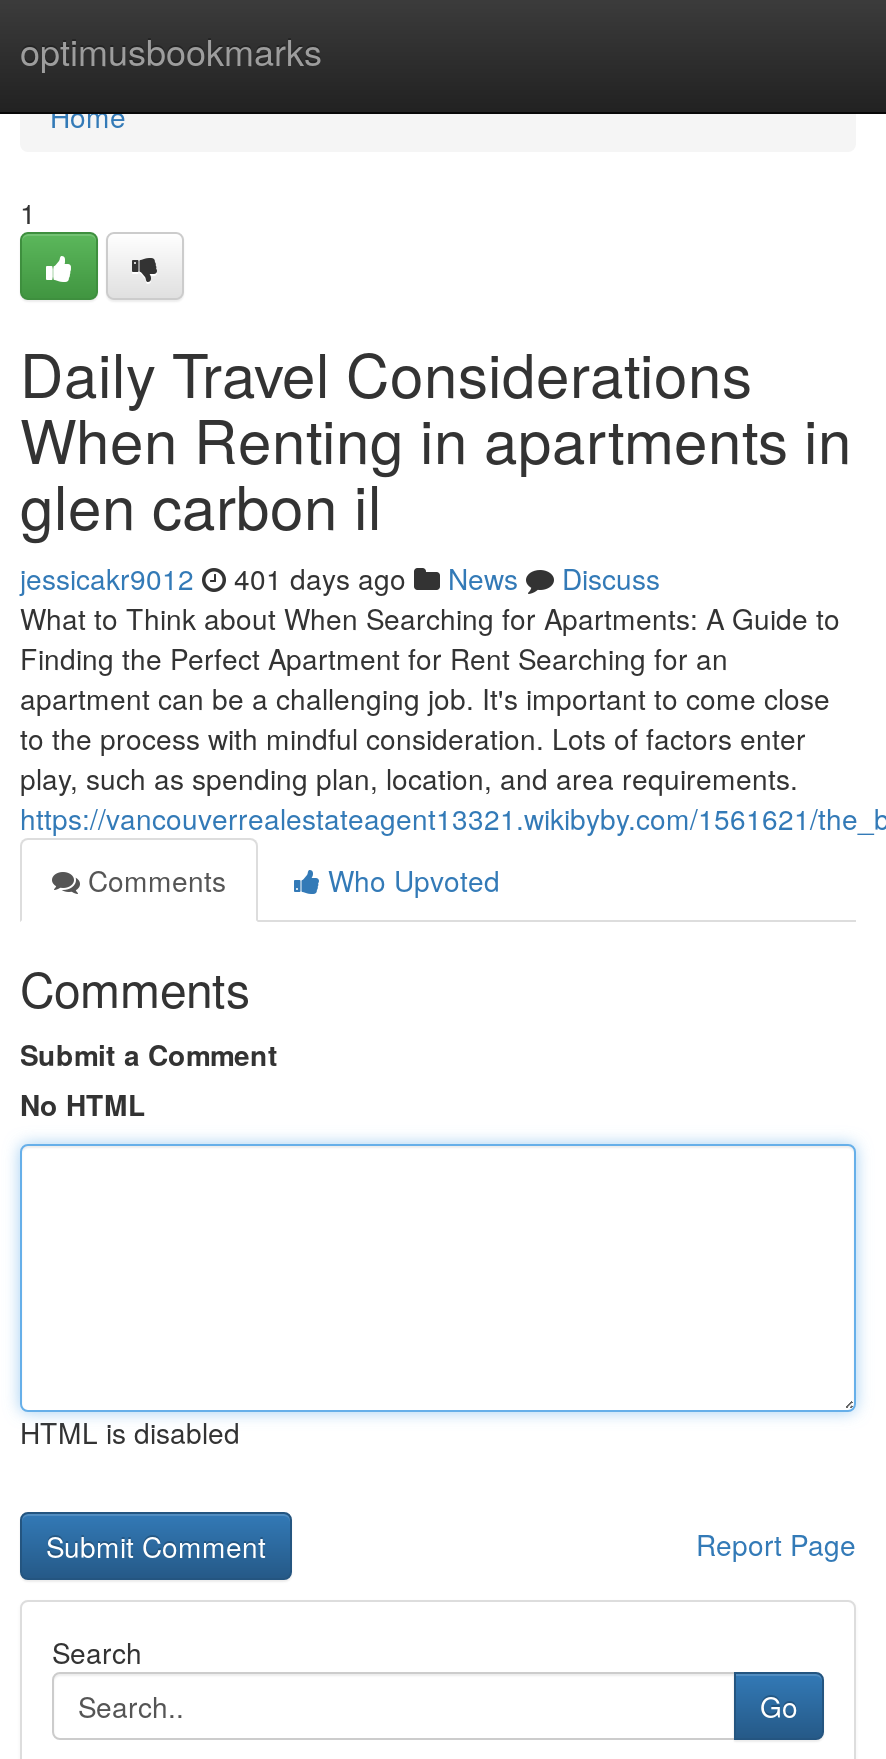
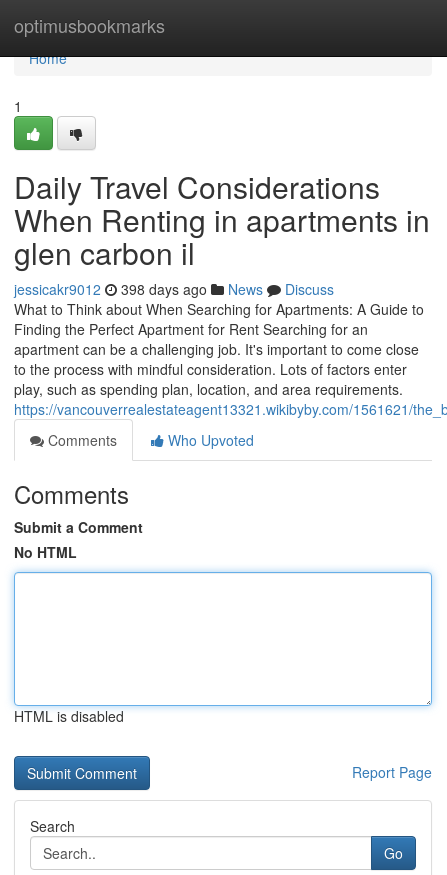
[20,558,660,598] jessicakr9012 401 days ago News Discuss -> [14,279,334,299] jessicakr9012 398 days ago News Discuss

